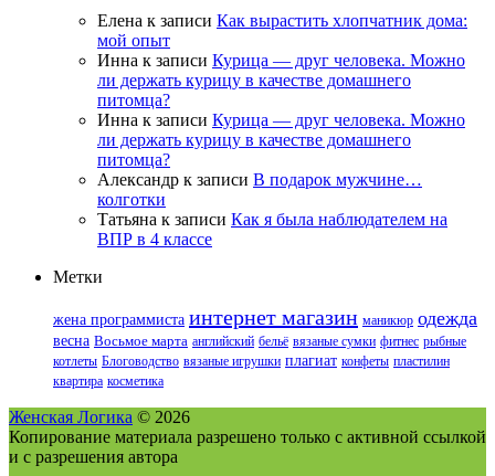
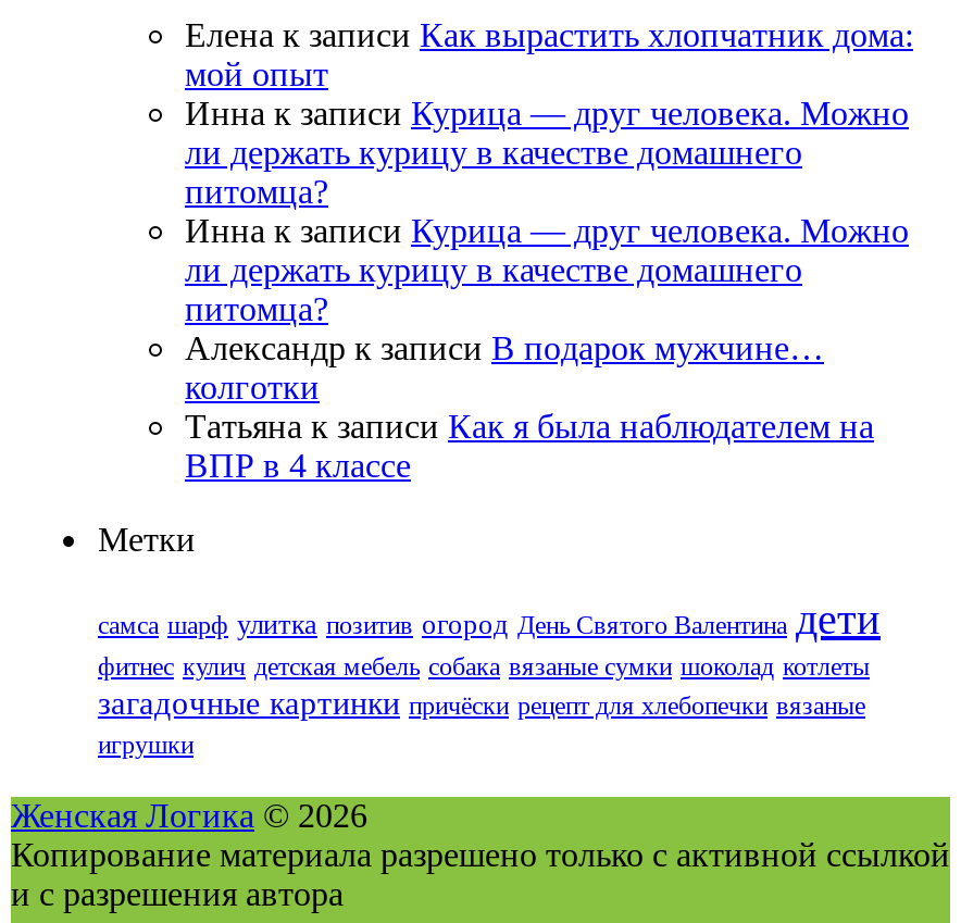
[53,304,477,388] жена программиста интернет магазин маникюр одежда | весна Восьмое марта английский бельё вязаные сумки фитнес рыбные | котлеты Блоговодство вязаные игрушки плагиат конфеты пластилин | квартира косметика -> [98,594,881,759] самса шарф улитка позитив огород День Святого Валентина дети | фитнес кулич детская мебель собака вязаные сумки шоколад котлеты | загадочные картинки причёски рецепт для хлебопечки вязаные | игрушки

